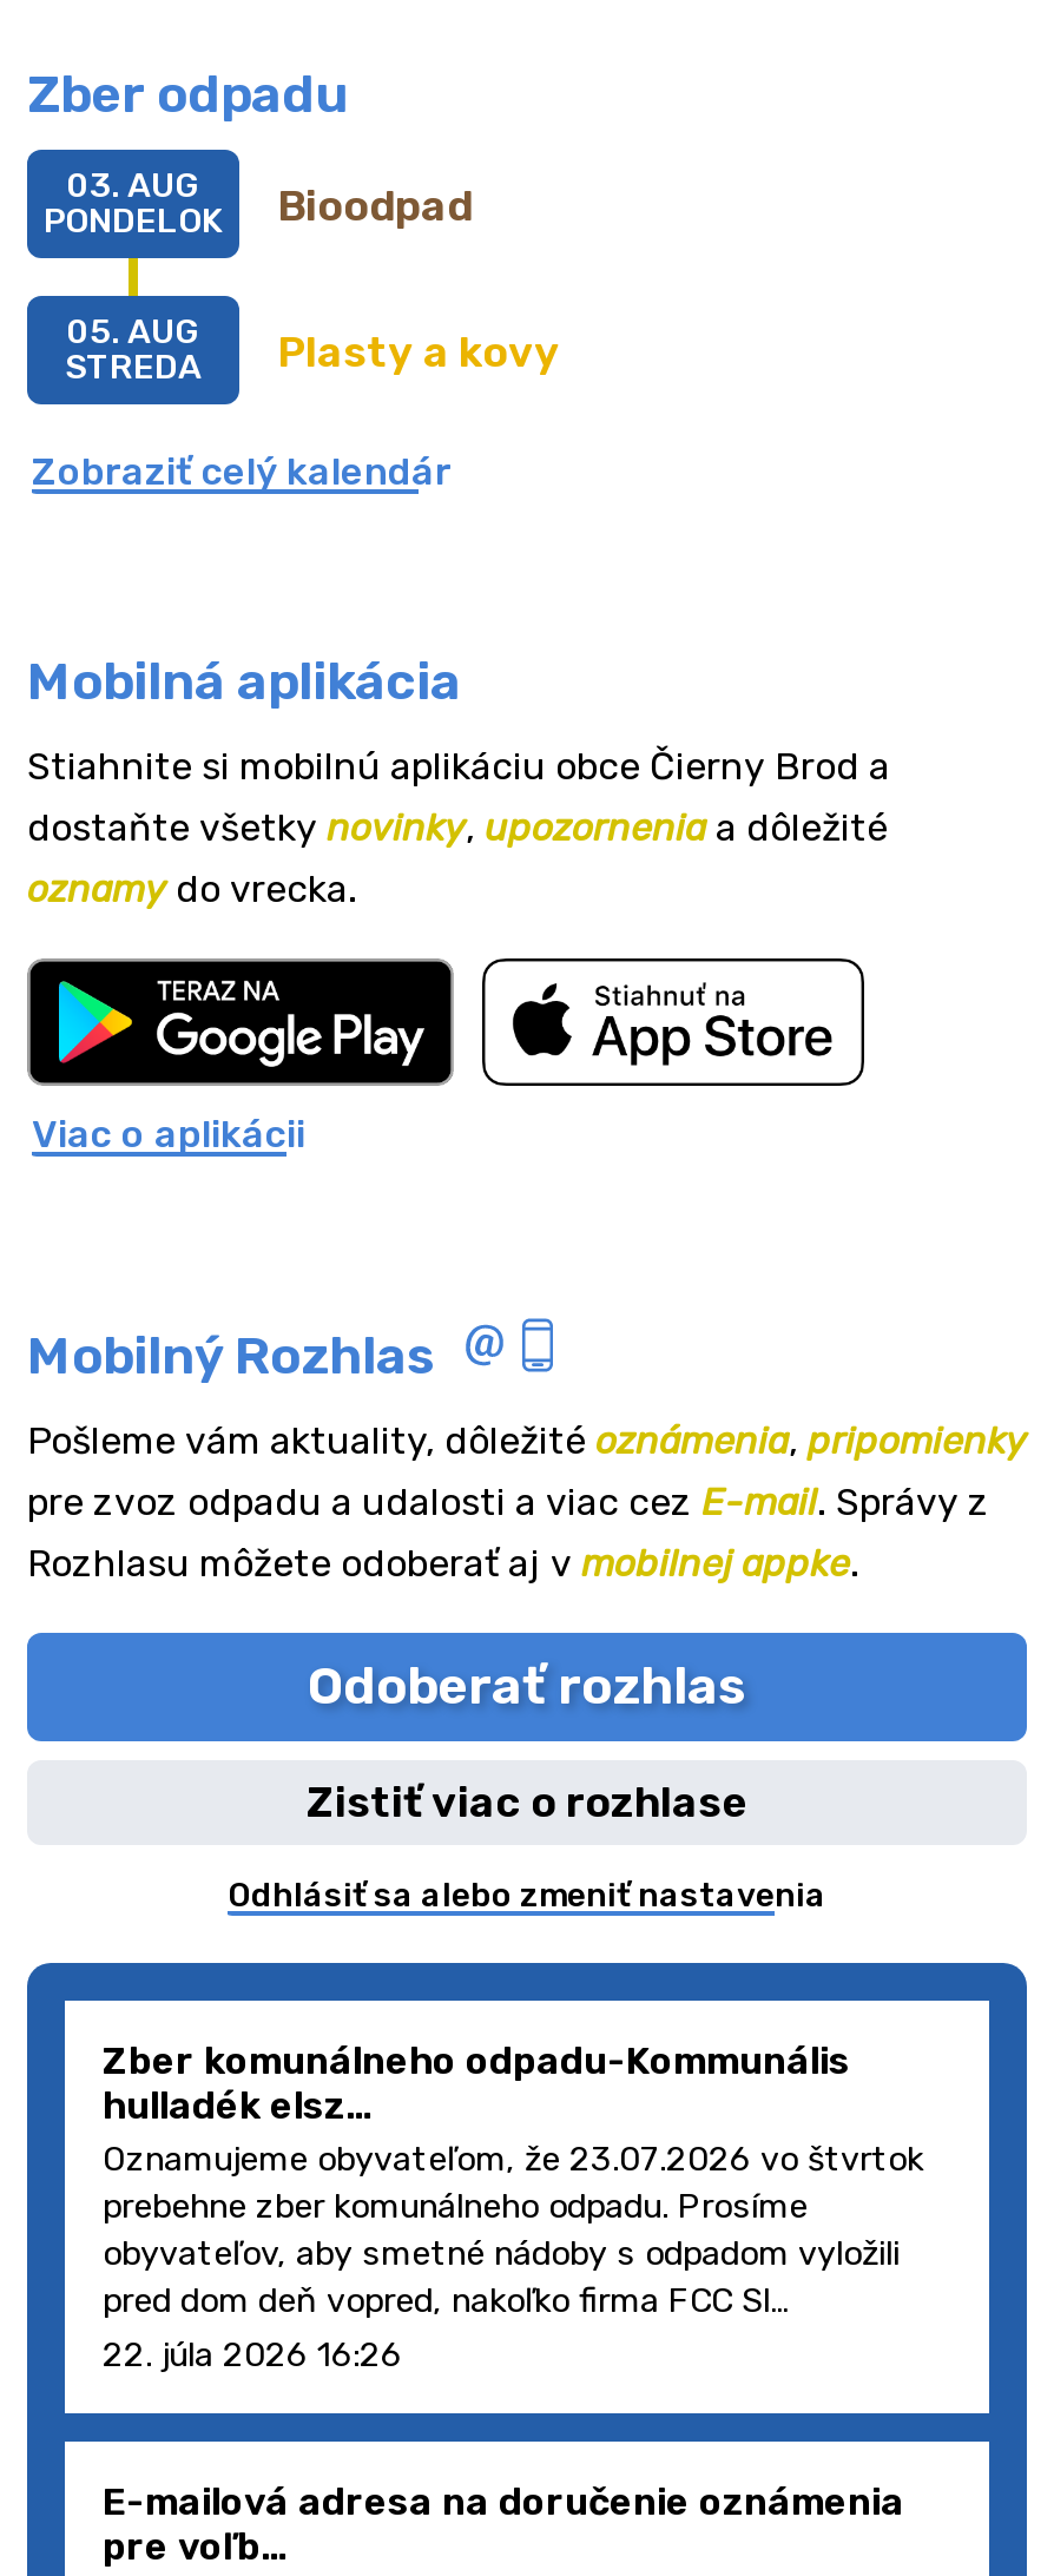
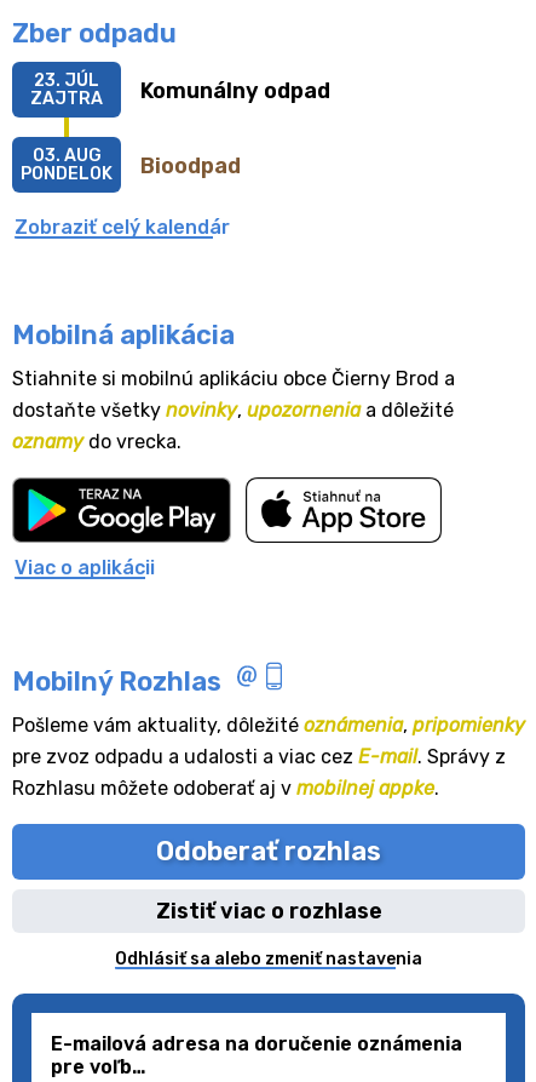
none -> [30,70,330,109] Komunálny odpad | 23. JÚL | ZAJTRA
moved [44,166,473,242] -> [21,145,241,184]: Bioodpad | 03. AUG | PONDELOK
[65,312,560,388] Plasty a kovy | 05. AUG | STREDA -> none
[103,2038,923,2376] Zber komunálneho odpadu-Kommunális | hulladék elsz… | Oznamujeme obyvateľom, že 23.07.2026 vo štvrtok | prebehne zber komunálneho odpadu. Prosíme | obyvateľov, aby smetné nádoby s odpadom vyložili | pred dom deň vopred, nakoľko firma FCC Sl… | 22. júla 2026 16:26 -> none

